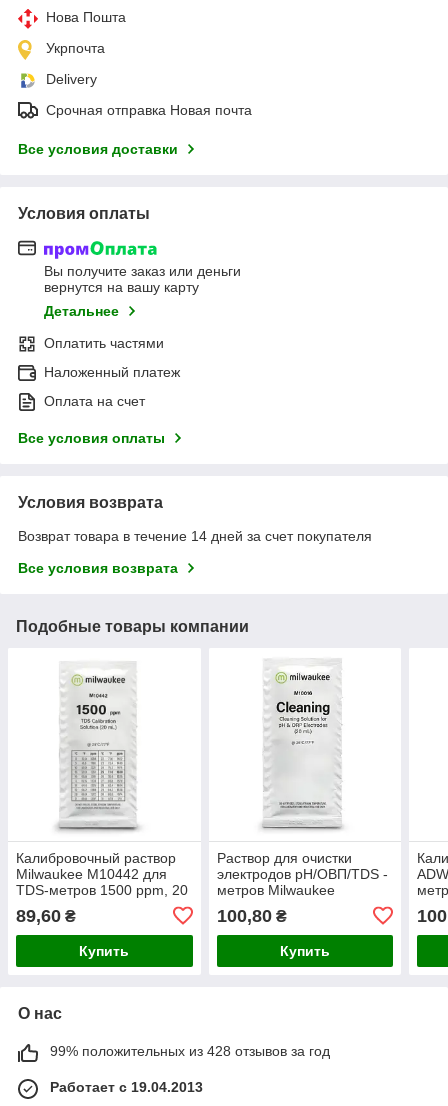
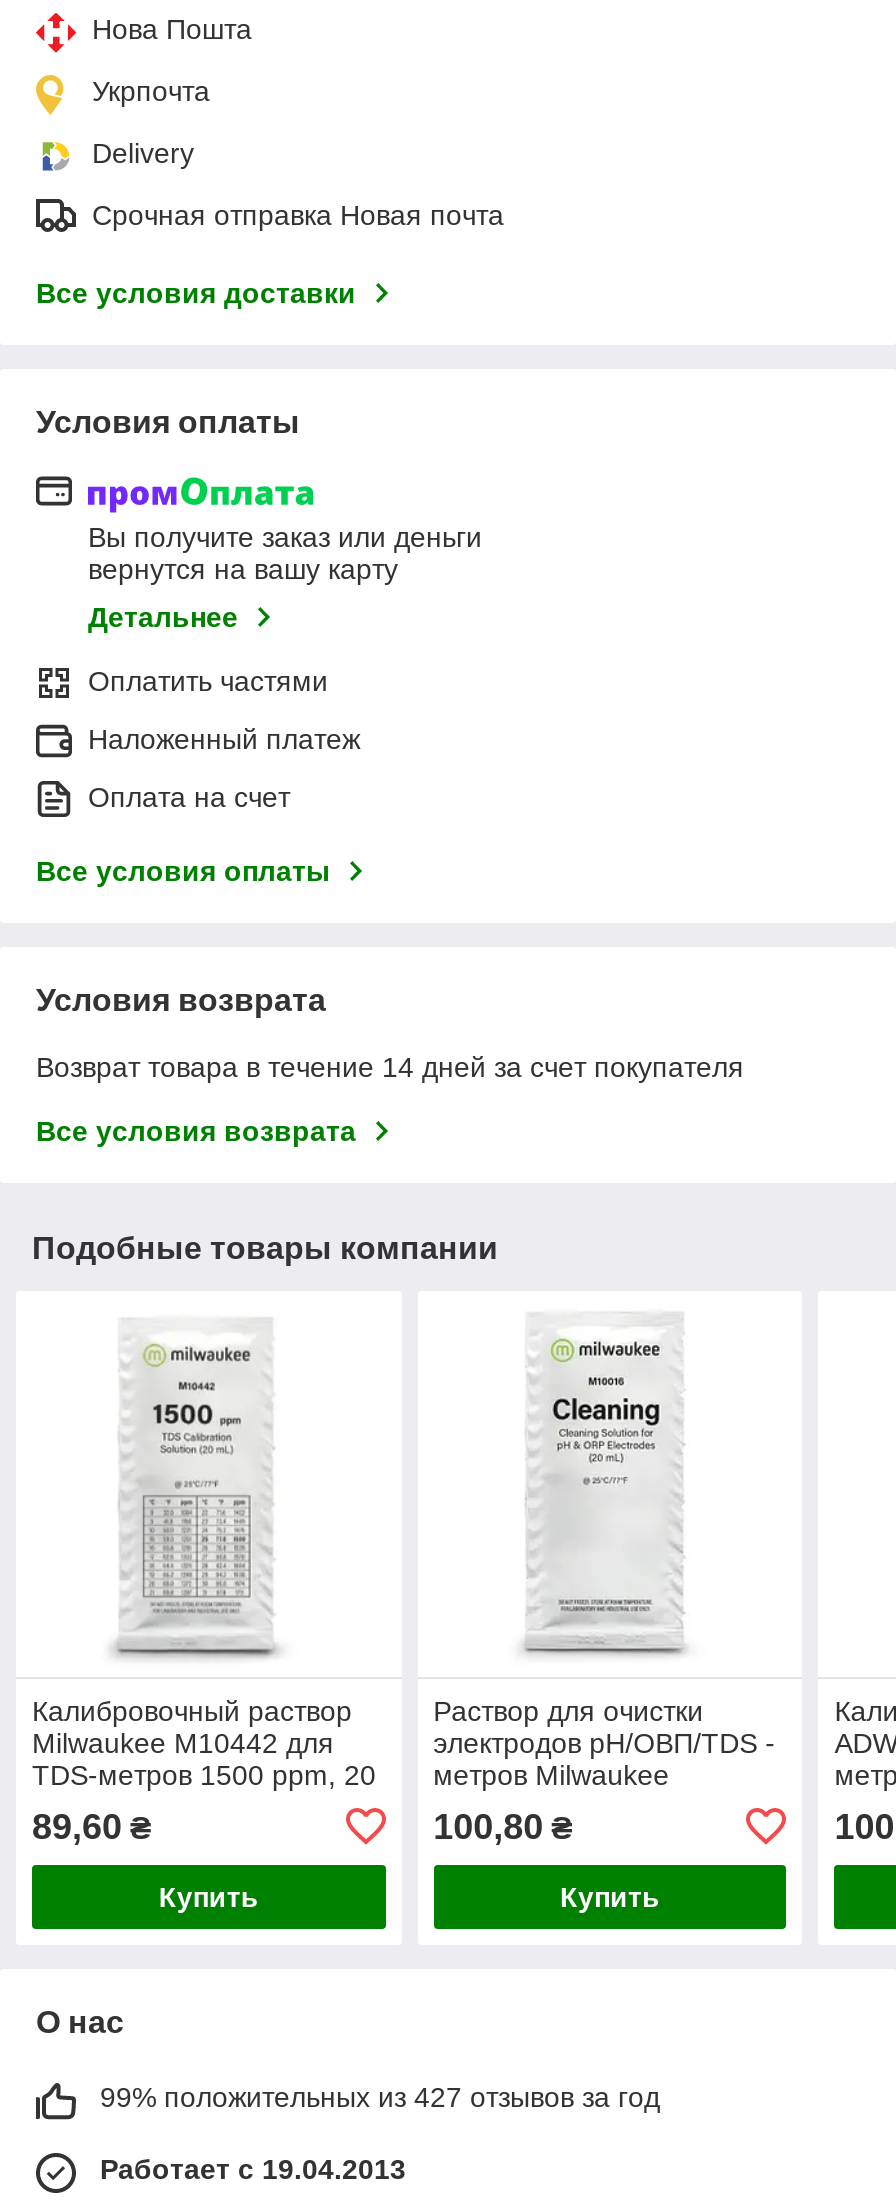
[50,1043,330,1059] 99% положительных из 428 отзывов за год -> [100,2081,660,2113] 99% положительных из 427 отзывов за год

